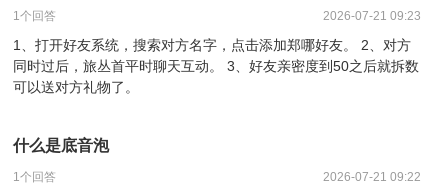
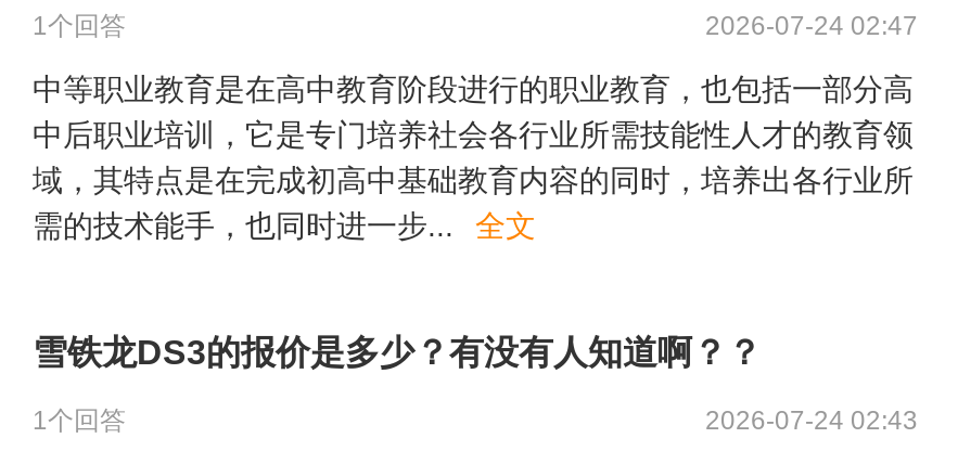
[323,9,421,23] 2026-07-21 09:23 -> [705,11,918,41] 2026-07-24 02:47
[13,37,419,95] 1、打开好友系统，搜索对方名字，点击添加郑哪好友。 2、对方 | 同时过后，旅丛首平时聊天互动。 3、好友亲密度到50之后就拆数 | 可以送对方礼物了。 -> [33,72,914,243] 中等职业教育是在高中教育阶段进行的职业教育，也包括一部分高 | 中后职业培训，它是专门培养社会各行业所需技能性人才的教育领 | 域，其特点是在完成初高中基础教育内容的同时，培养出各行业所 | 需的技术能手，也同时进一步... | 全文
[13,137,109,154] 什么是底音泡 -> [33,334,762,371] 雪铁龙DS3的报价是多少？有没有人知道啊？？
[323,170,421,184] 2026-07-21 09:22 -> [705,405,918,436] 2026-07-24 02:43

